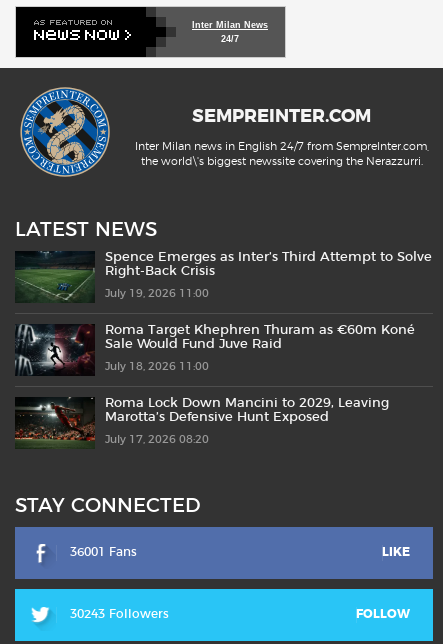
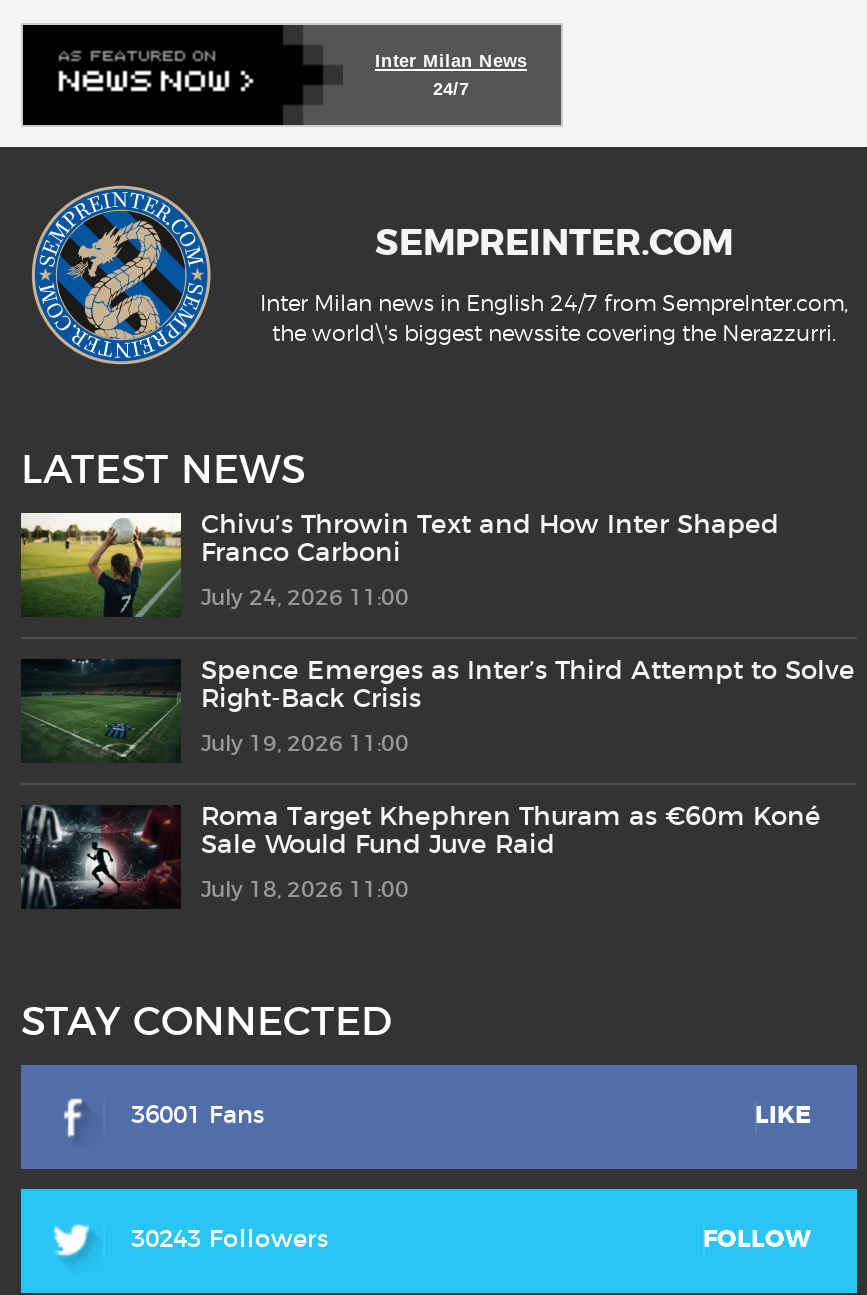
none -> [19,511,779,617] [image] | Chivu’s Throwin Text and How Inter Shaped | Franco Carboni | July 24, 2026 11:00
moved [14,249,432,372] -> [19,655,855,900]: [image] | Spence Emerges as Inter’s Third Attempt to Solve | Right-Back Crisis | July 19, 2026 11:00 | Roma Target Khephren Thuram as €60m Koné | Sale Would Fund Juve Raid | July 18, 2026 11:00
[15,397,389,445] [image] | Roma Lock Down Mancini to 2029, Leaving | Marotta’s Defensive Hunt Exposed | July 17, 2026 08:20 -> none

